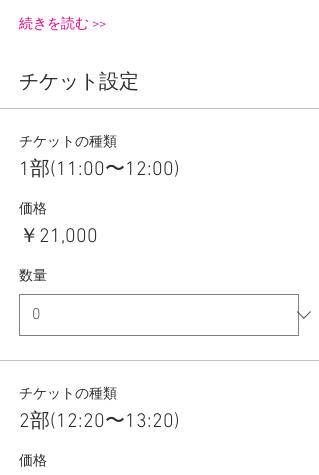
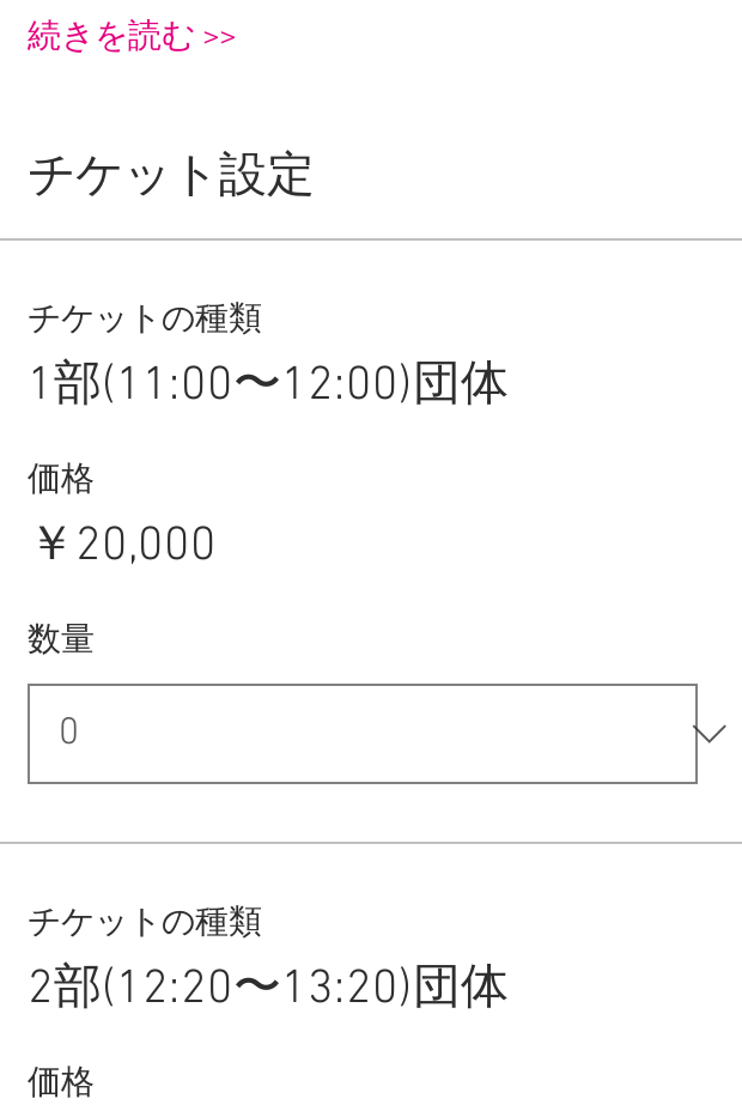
[19,158,180,182] 1部(11:00〜12:00) -> [28,358,509,415] 1部(11:00〜12:00)団体
[19,225,98,249] ￥21,000 -> [28,518,217,576] ￥20,000
[19,410,180,434] 2部(12:20〜13:20) -> [28,961,509,1019] 2部(12:20〜13:20)団体

